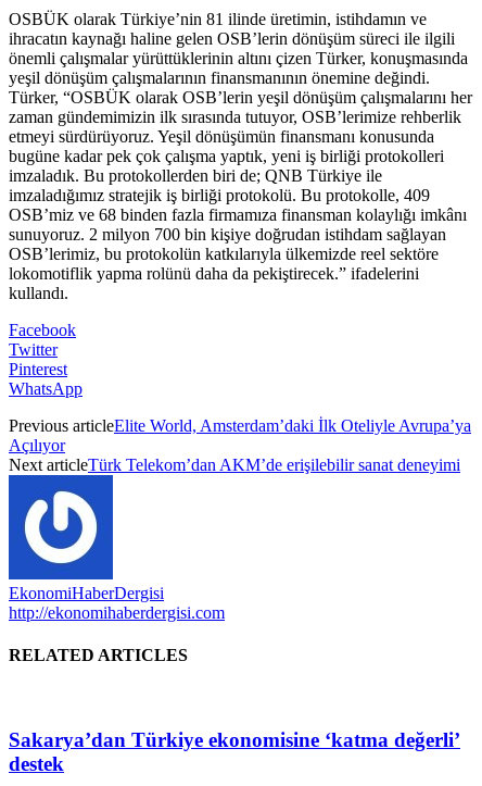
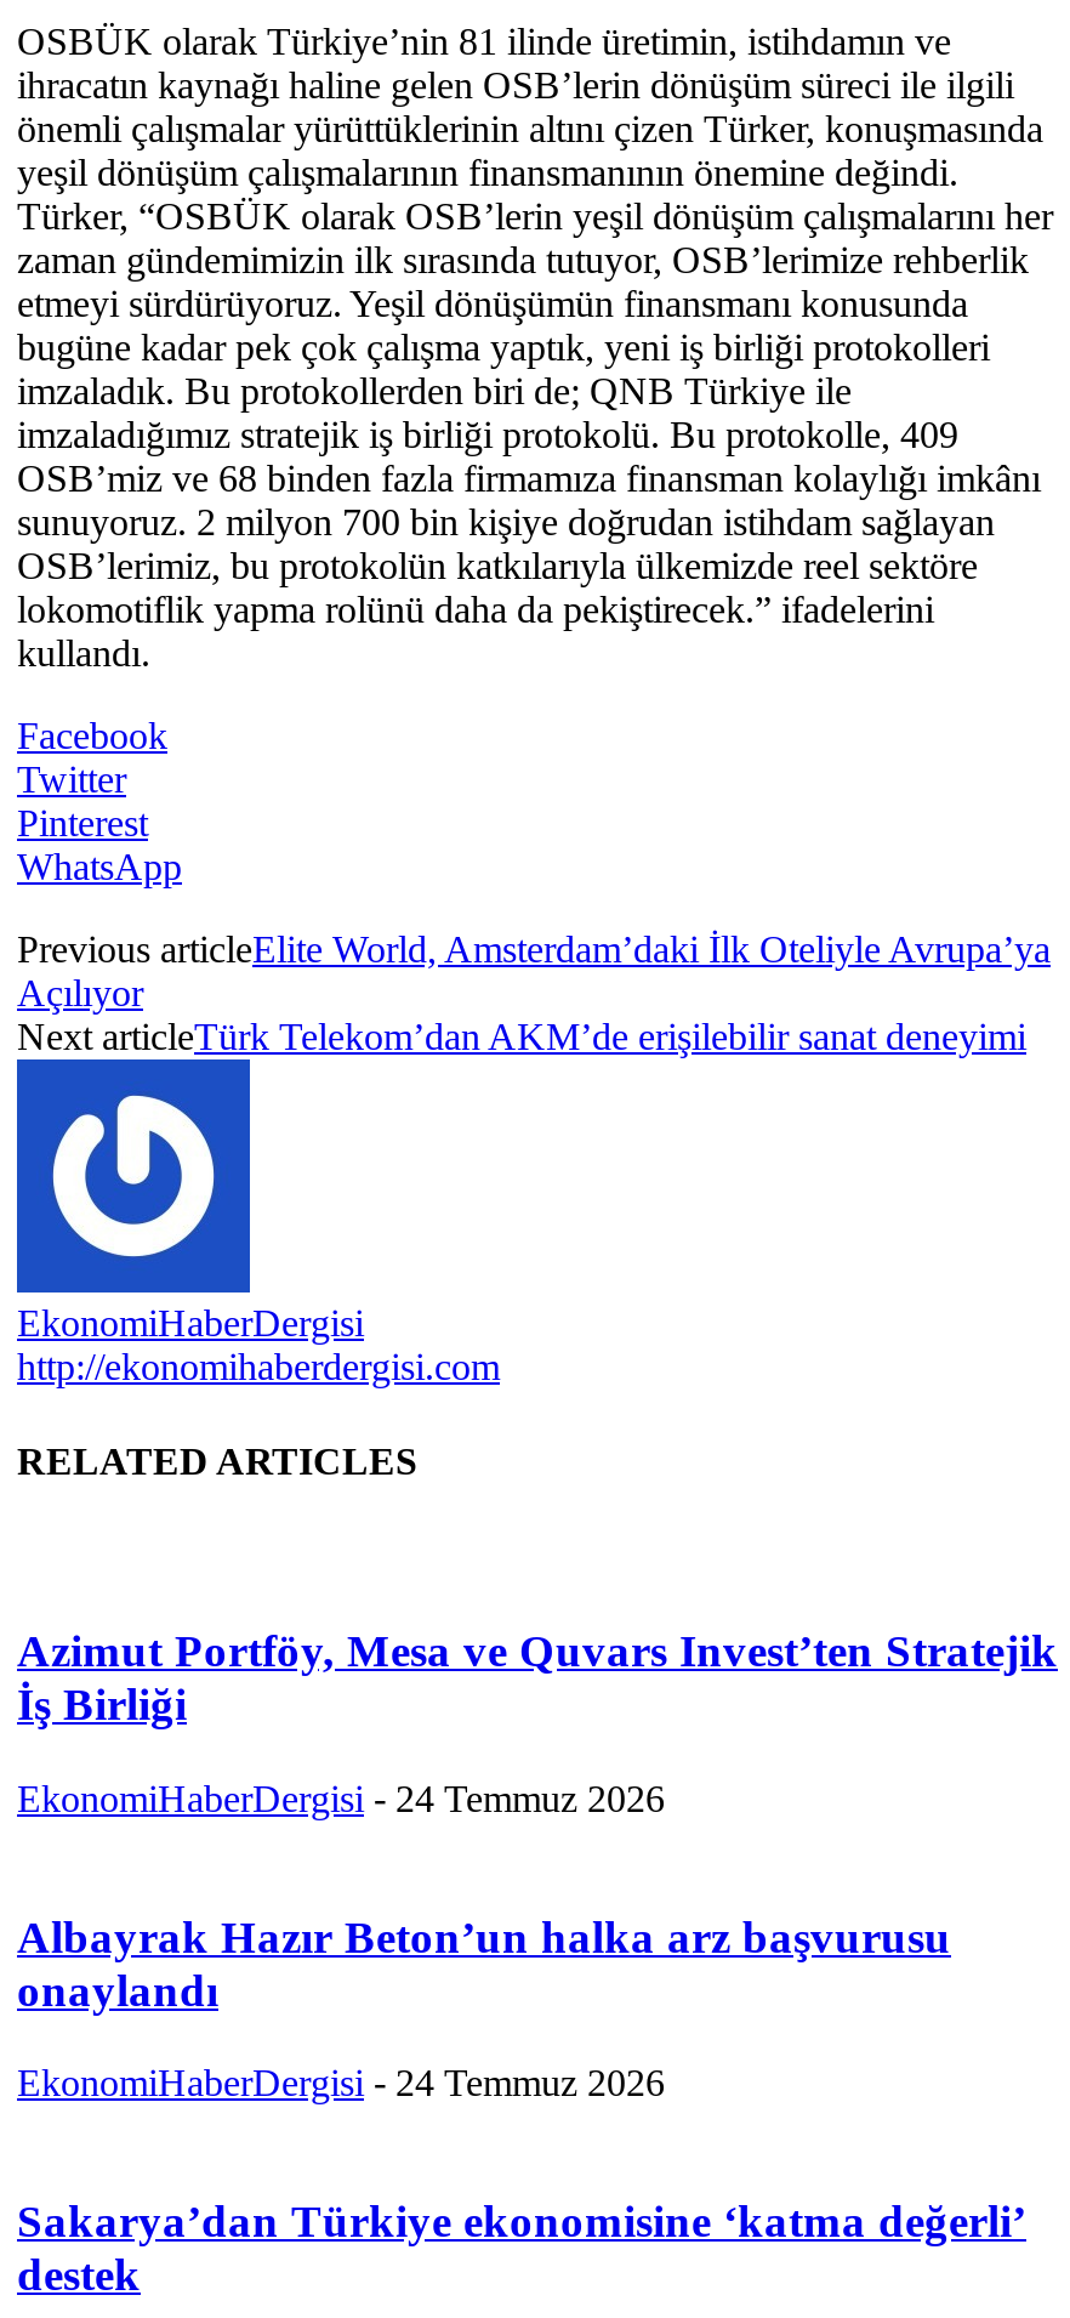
none -> [17,1625,1058,2104] Azimut Portföy, Mesa ve Quvars Invest’ten Stratejik | İş Birliği | EkonomiHaberDergisi - 24 Temmuz 2026 | Albayrak Hazır Beton’un halka arz başvurusu | onaylandı | EkonomiHaberDergisi - 24 Temmuz 2026

